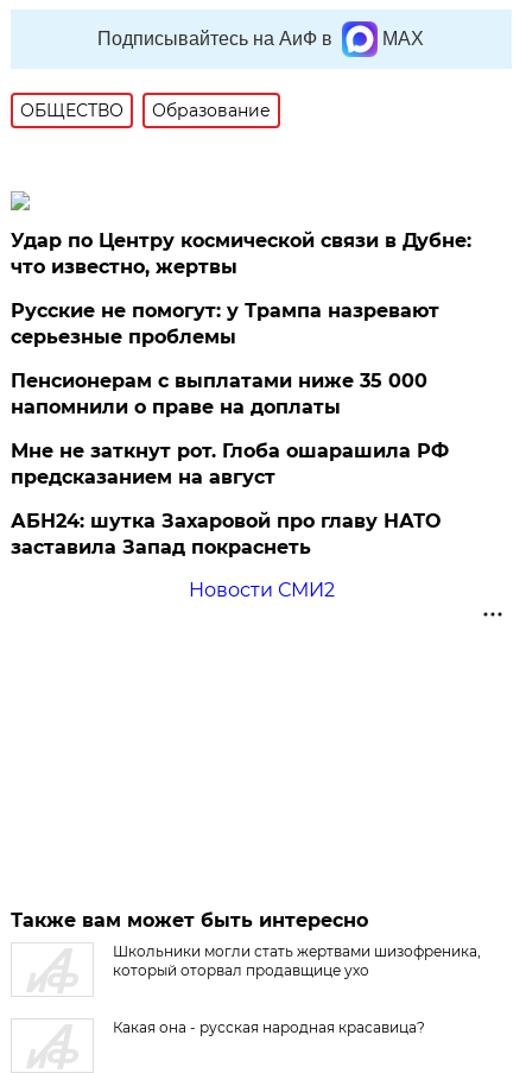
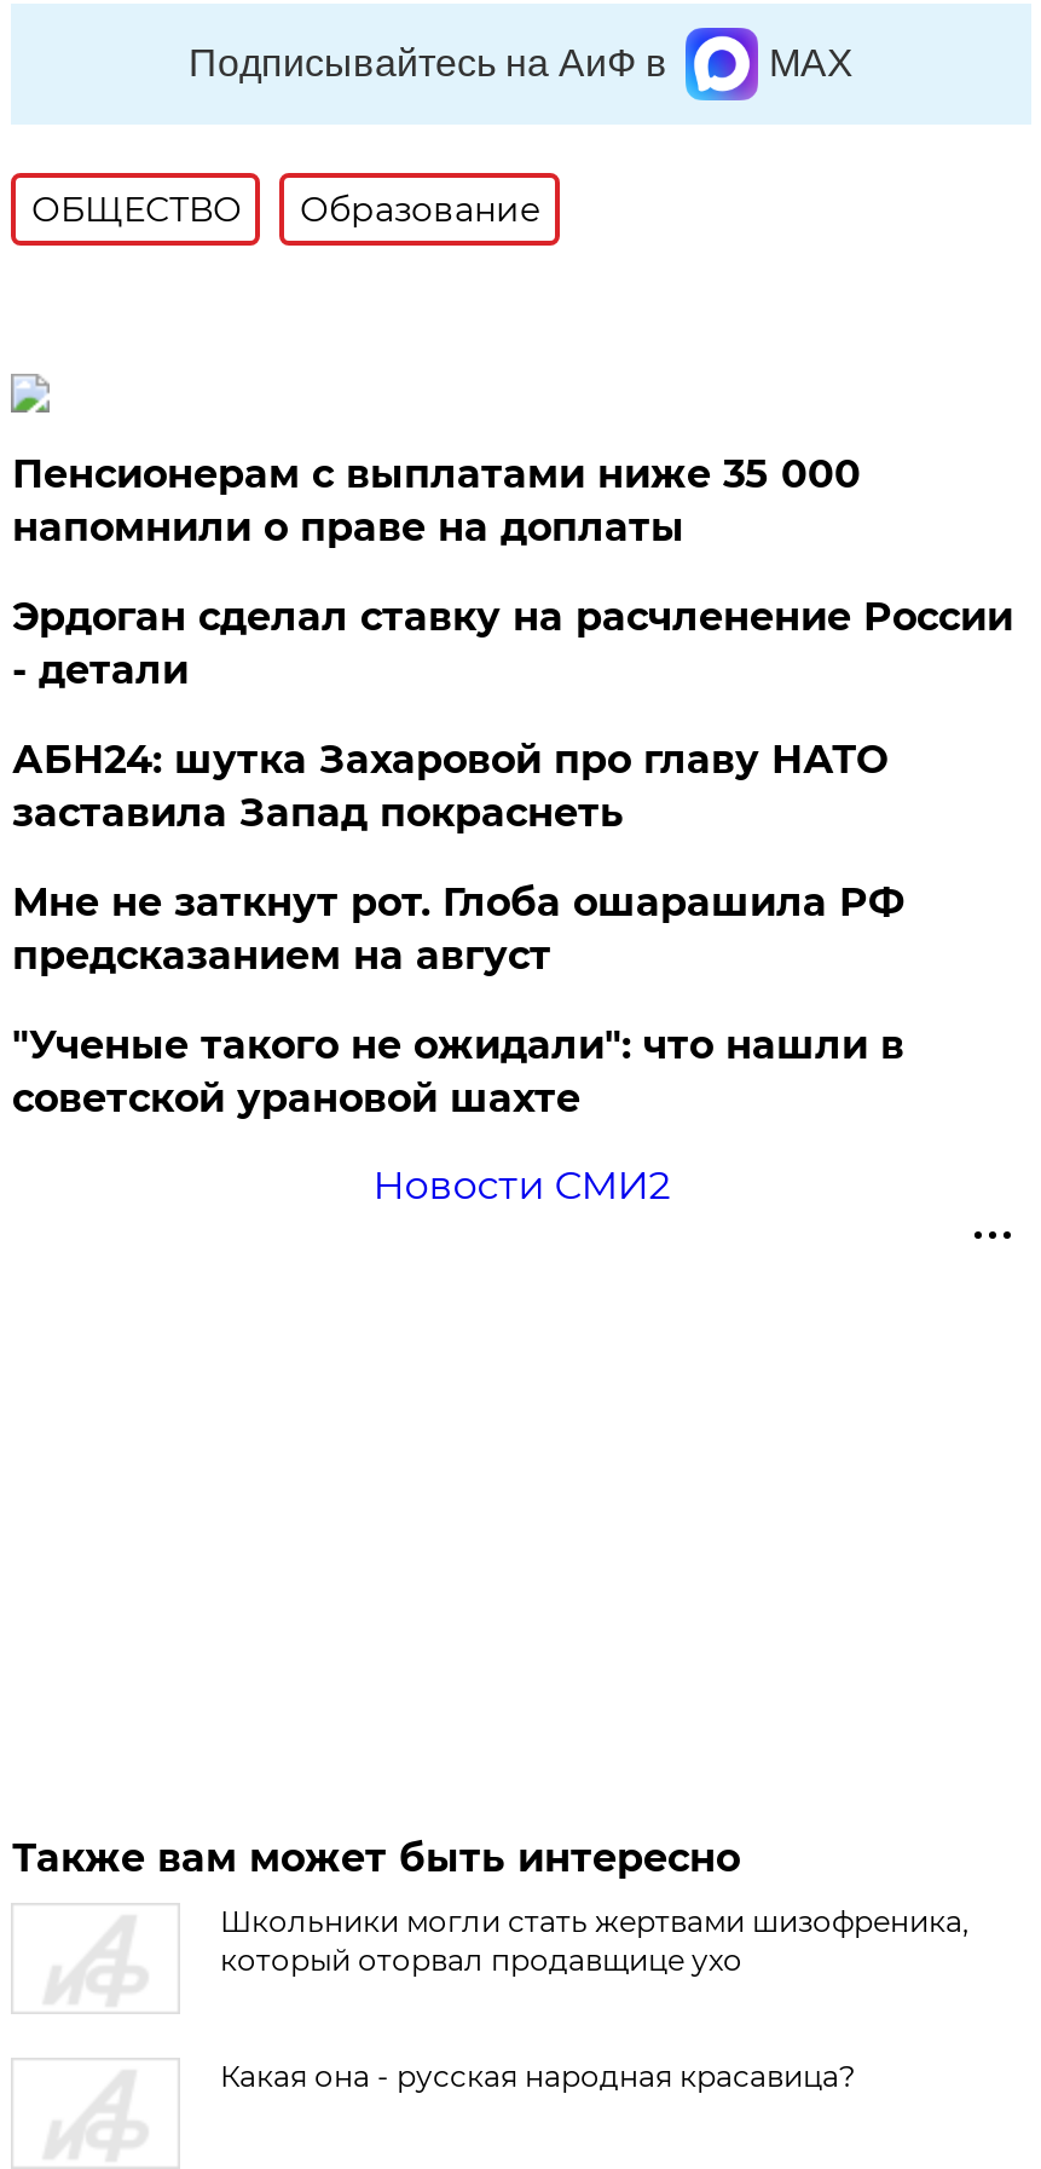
[11,229,472,348] Удар по Центру космической связи в Дубне: | что известно, жертвы | Русские не помогут: у Трампа назревают | серьезные проблемы -> none
moved [11,370,428,418] -> [12,451,861,550]: Пенсионерам с выплатами ниже 35 000 | напомнили о праве на доплаты
none -> [12,594,1013,693] Эрдоган сделал ставку на расчленение России | - детали
none -> [12,1022,904,1121] "Ученые такого не ожидали": что нашли в | советской урановой шахте
moved [11,510,441,558] -> [12,737,887,836]: АБН24: шутка Захаровой про главу НАТО | заставила Запад покраснеть

